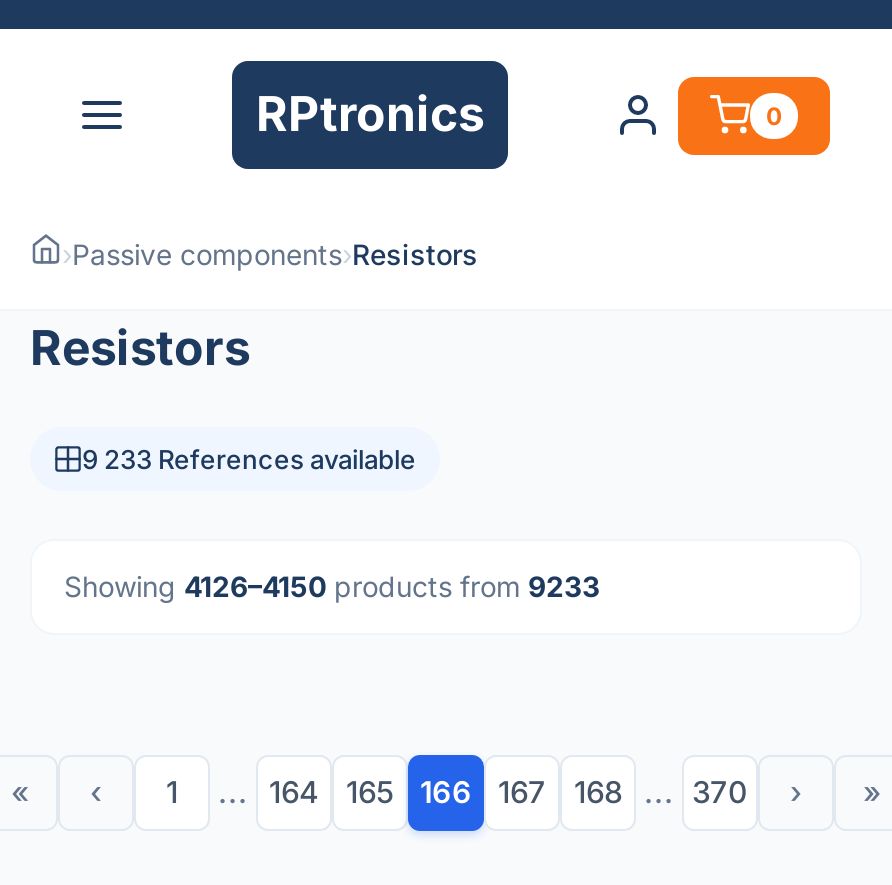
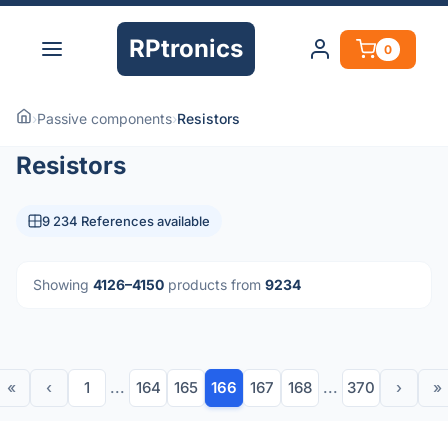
[82,443,416,475] 9 233 References available -> [42,213,210,229] 9 234 References available
[64,569,600,603] Showing 4126–4150 products from 9233 -> [33,276,301,293] Showing 4126–4150 products from 9234

